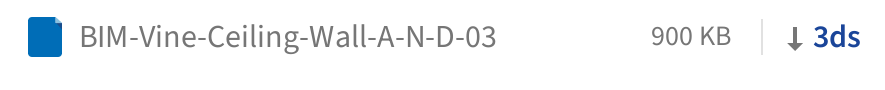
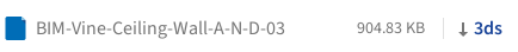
[651,16,731,56] 900 KB -> [357,17,425,40] 904.83 KB

